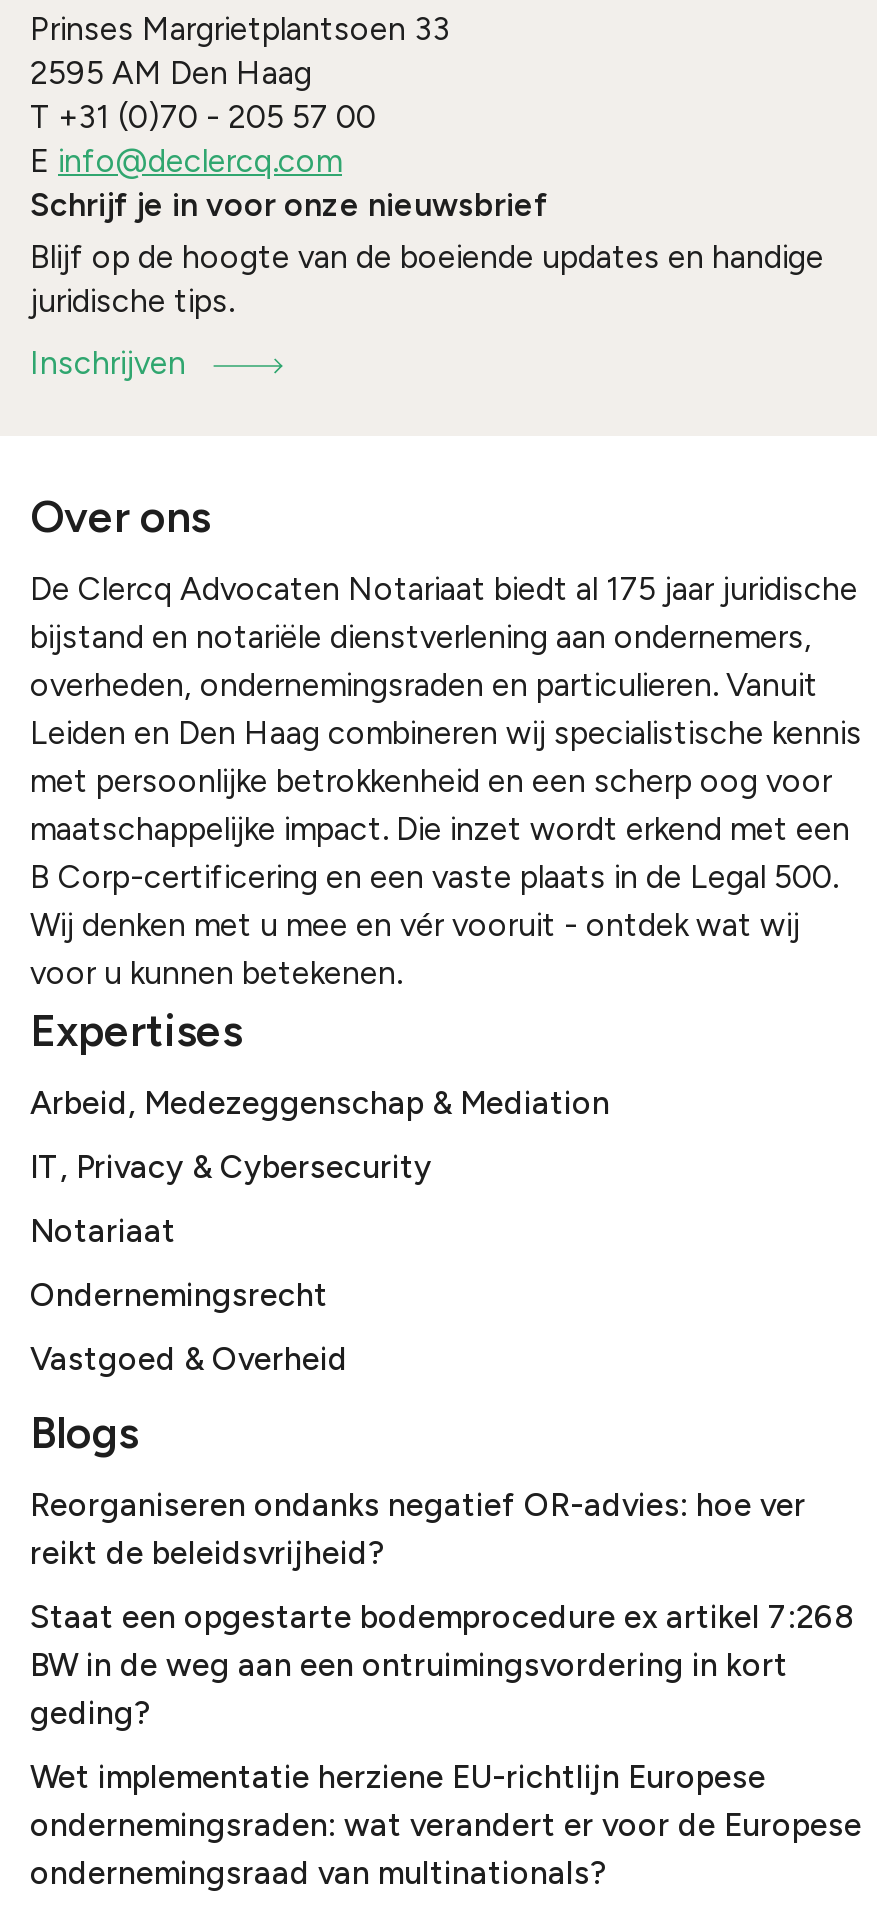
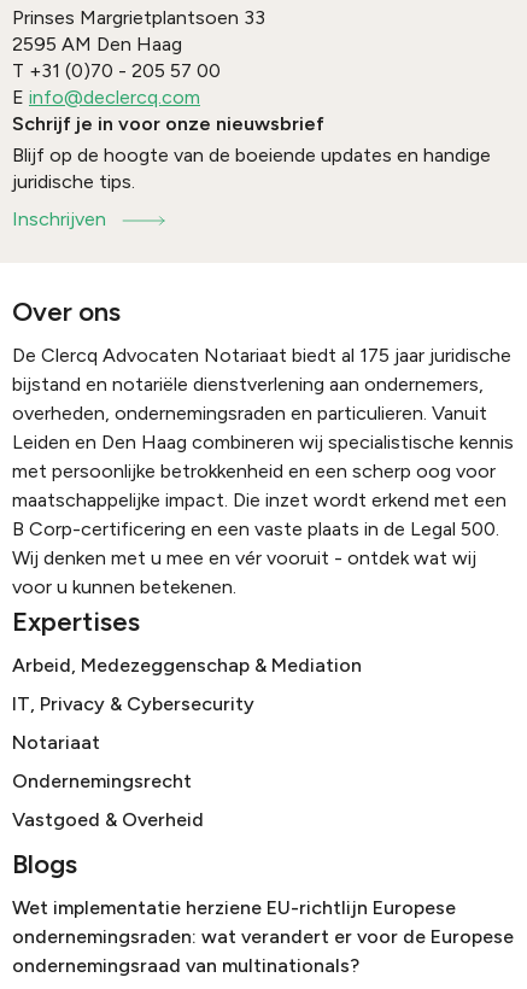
[30,1486,854,1732] Reorganiseren ondanks negatief OR-advies: hoe ver | reikt de beleidsvrijheid? | Staat een opgestarte bodemprocedure ex artikel 7:268 | BW in de weg aan een ontruimingsvordering in kort | geding? -> none

